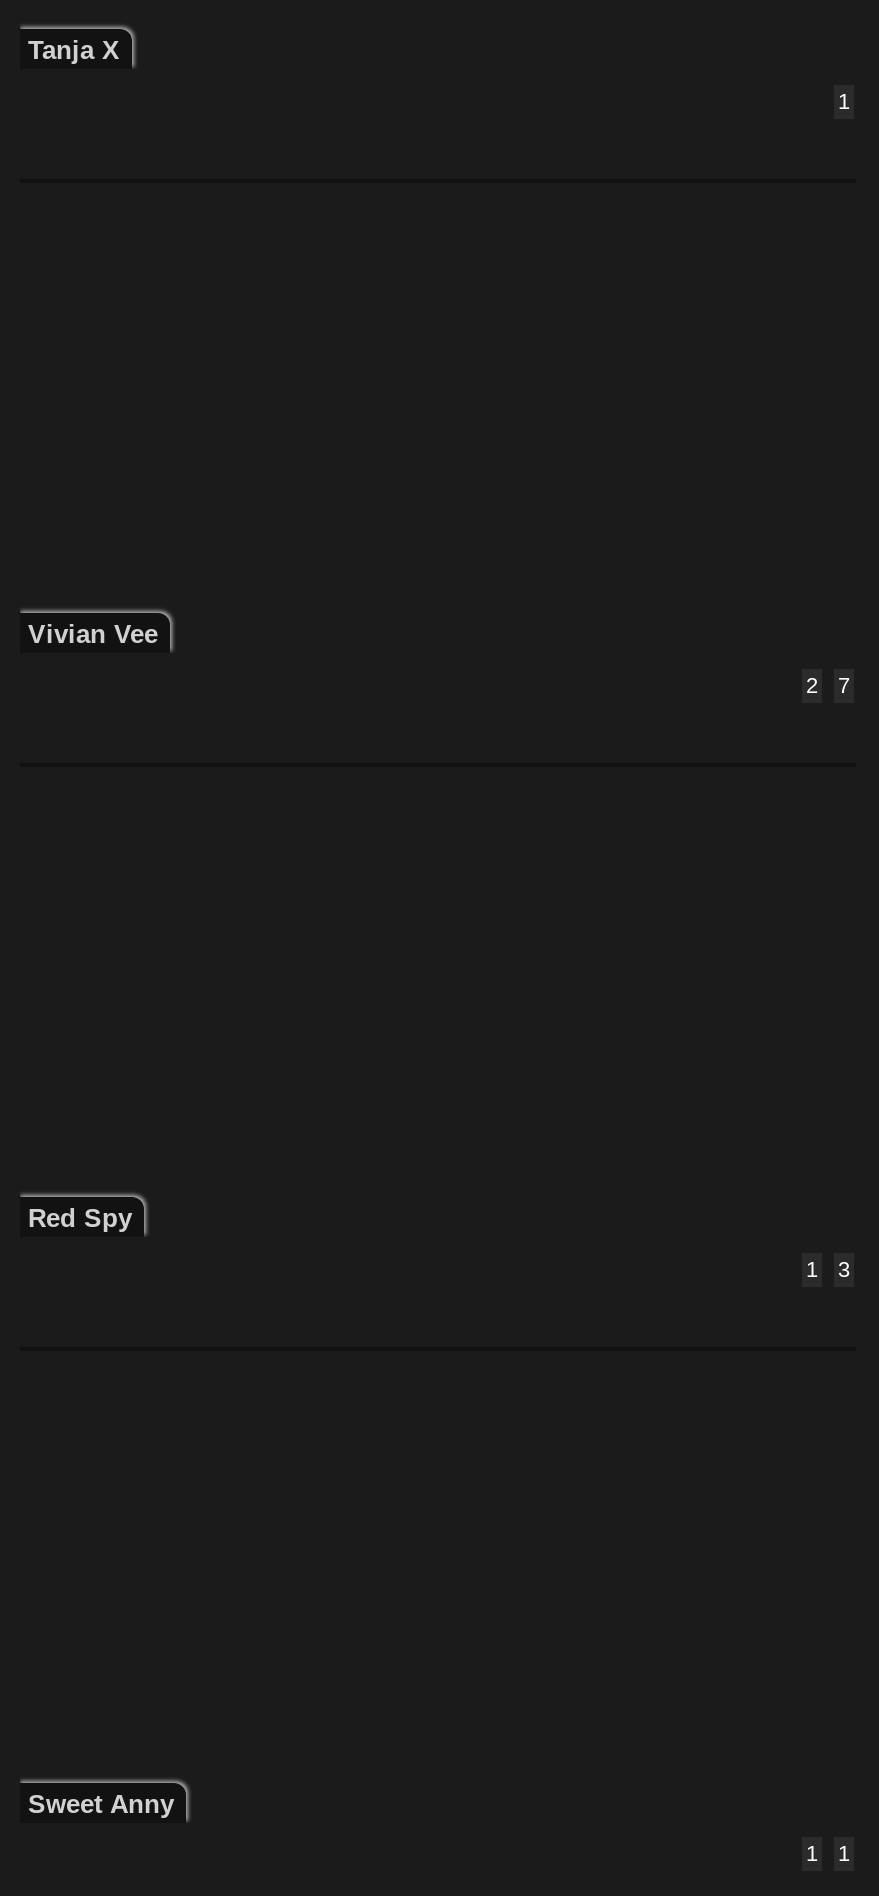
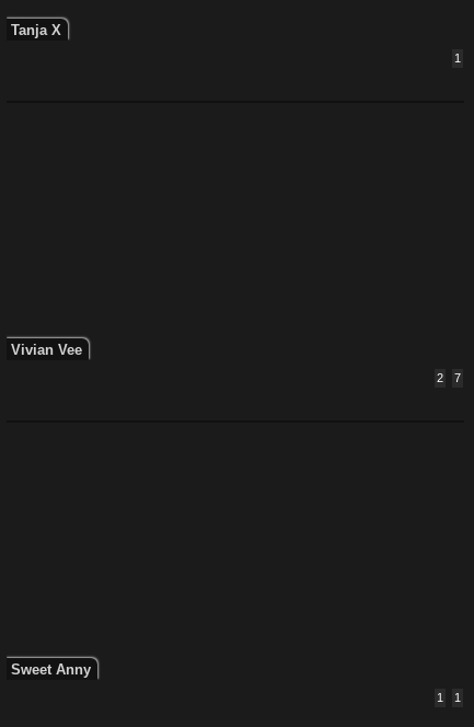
[28,1204,850,1281] Red Spy | 1 | 3 -> none

